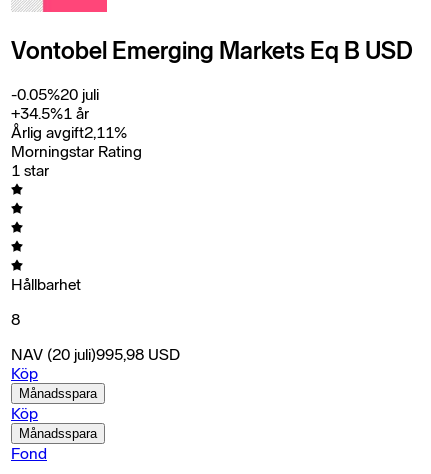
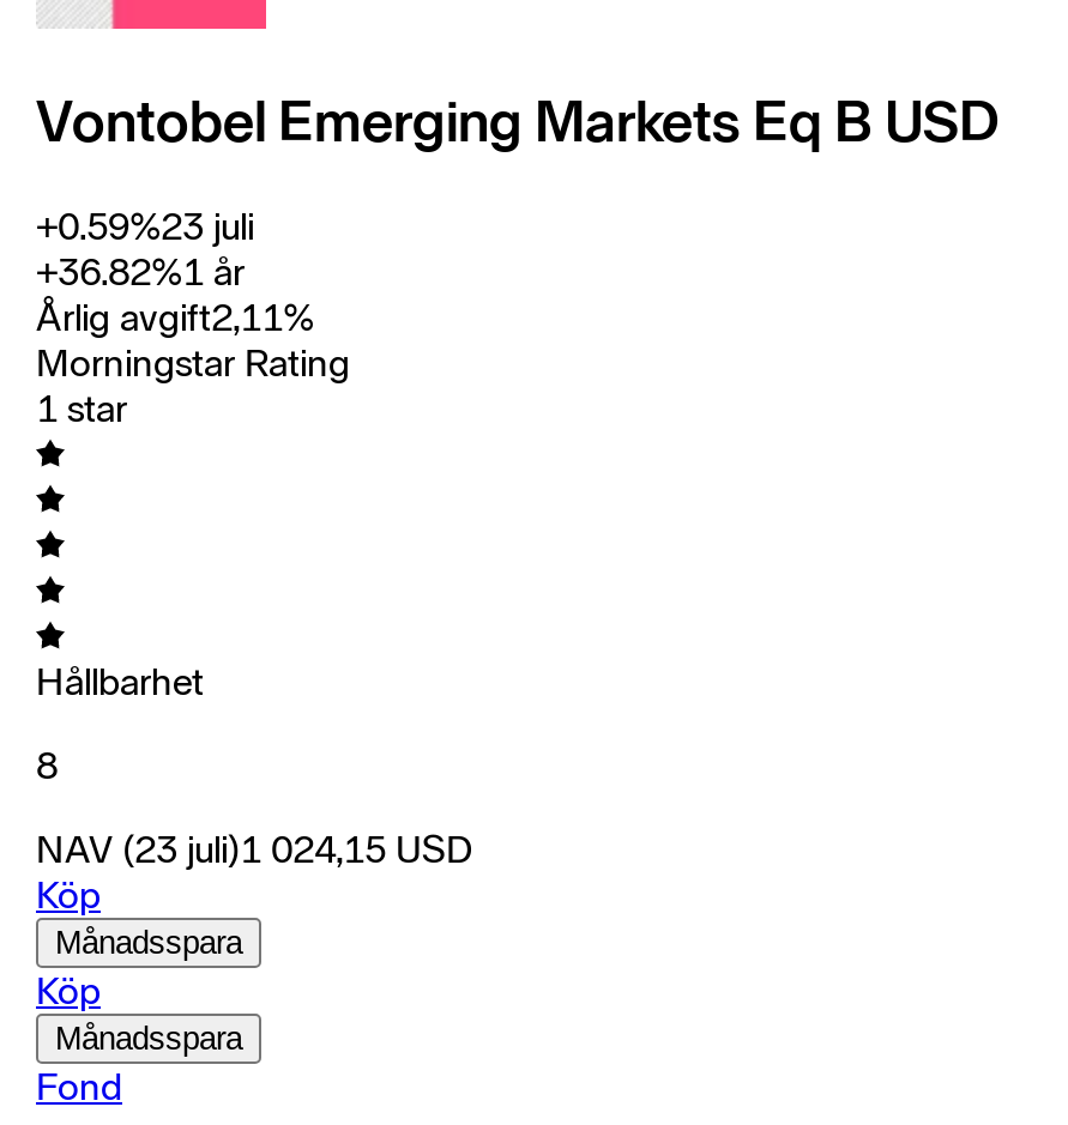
[11,85,99,123] -0.05%20 juli | +34.5%1 år -> [36,203,254,294] +0.59%23 juli | +36.82%1 år
[11,345,180,364] NAV (20 juli)995,98 USD -> [36,826,472,872] NAV (23 juli)1 024,15 USD

